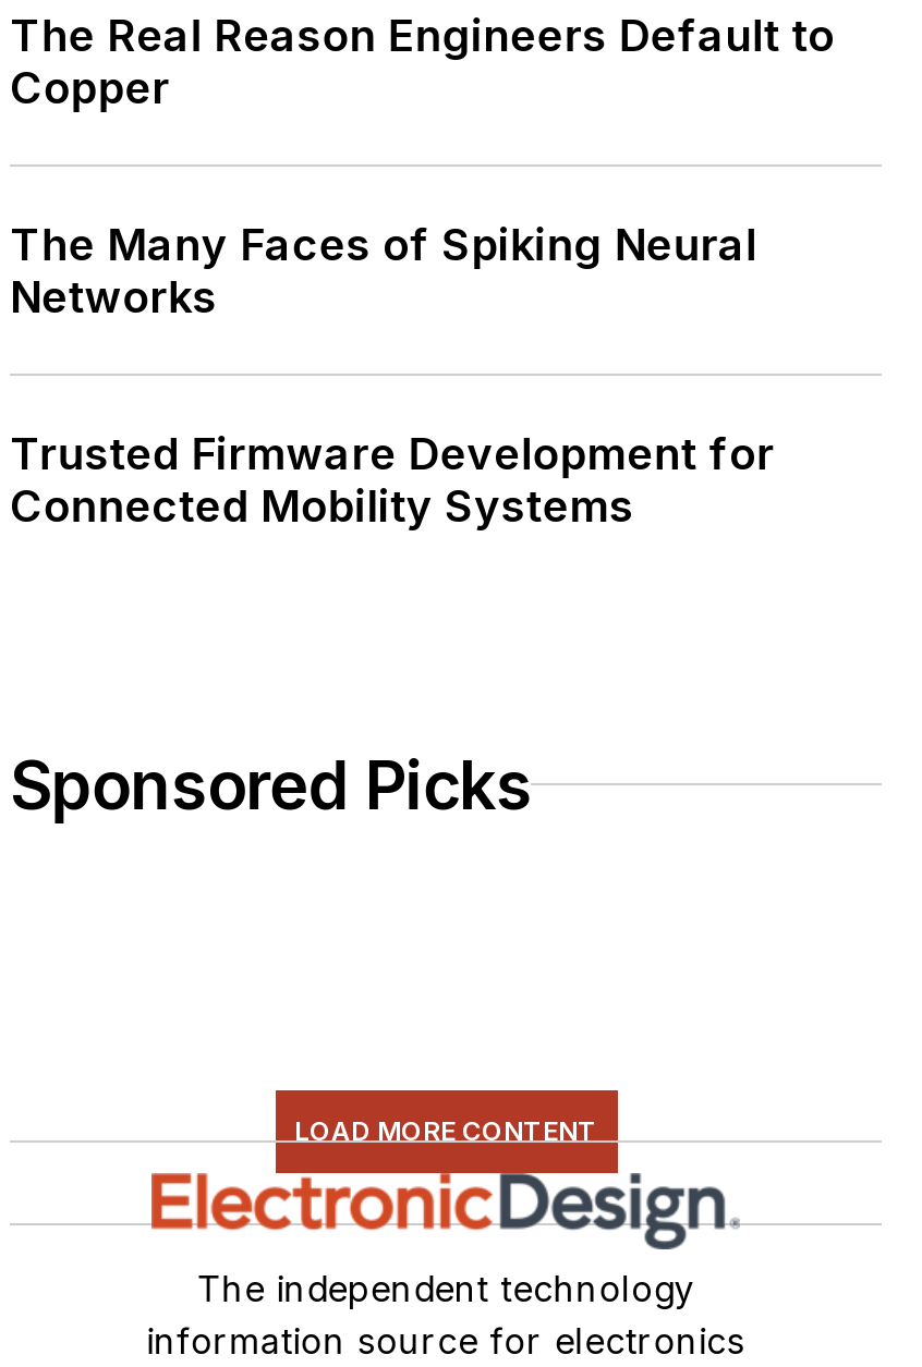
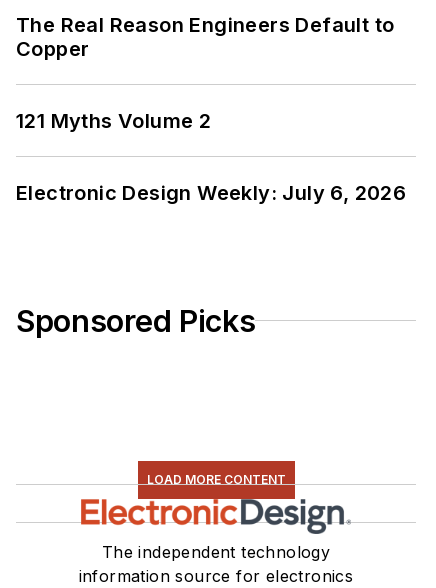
[10,219,757,323] The Many Faces of Spiking Neural | Networks -> [16,109,211,133] 121 Myths Volume 2
[10,428,774,532] Trusted Firmware Development for | Connected Mobility Systems -> [16,181,406,205] Electronic Design Weekly: July 6, 2026

